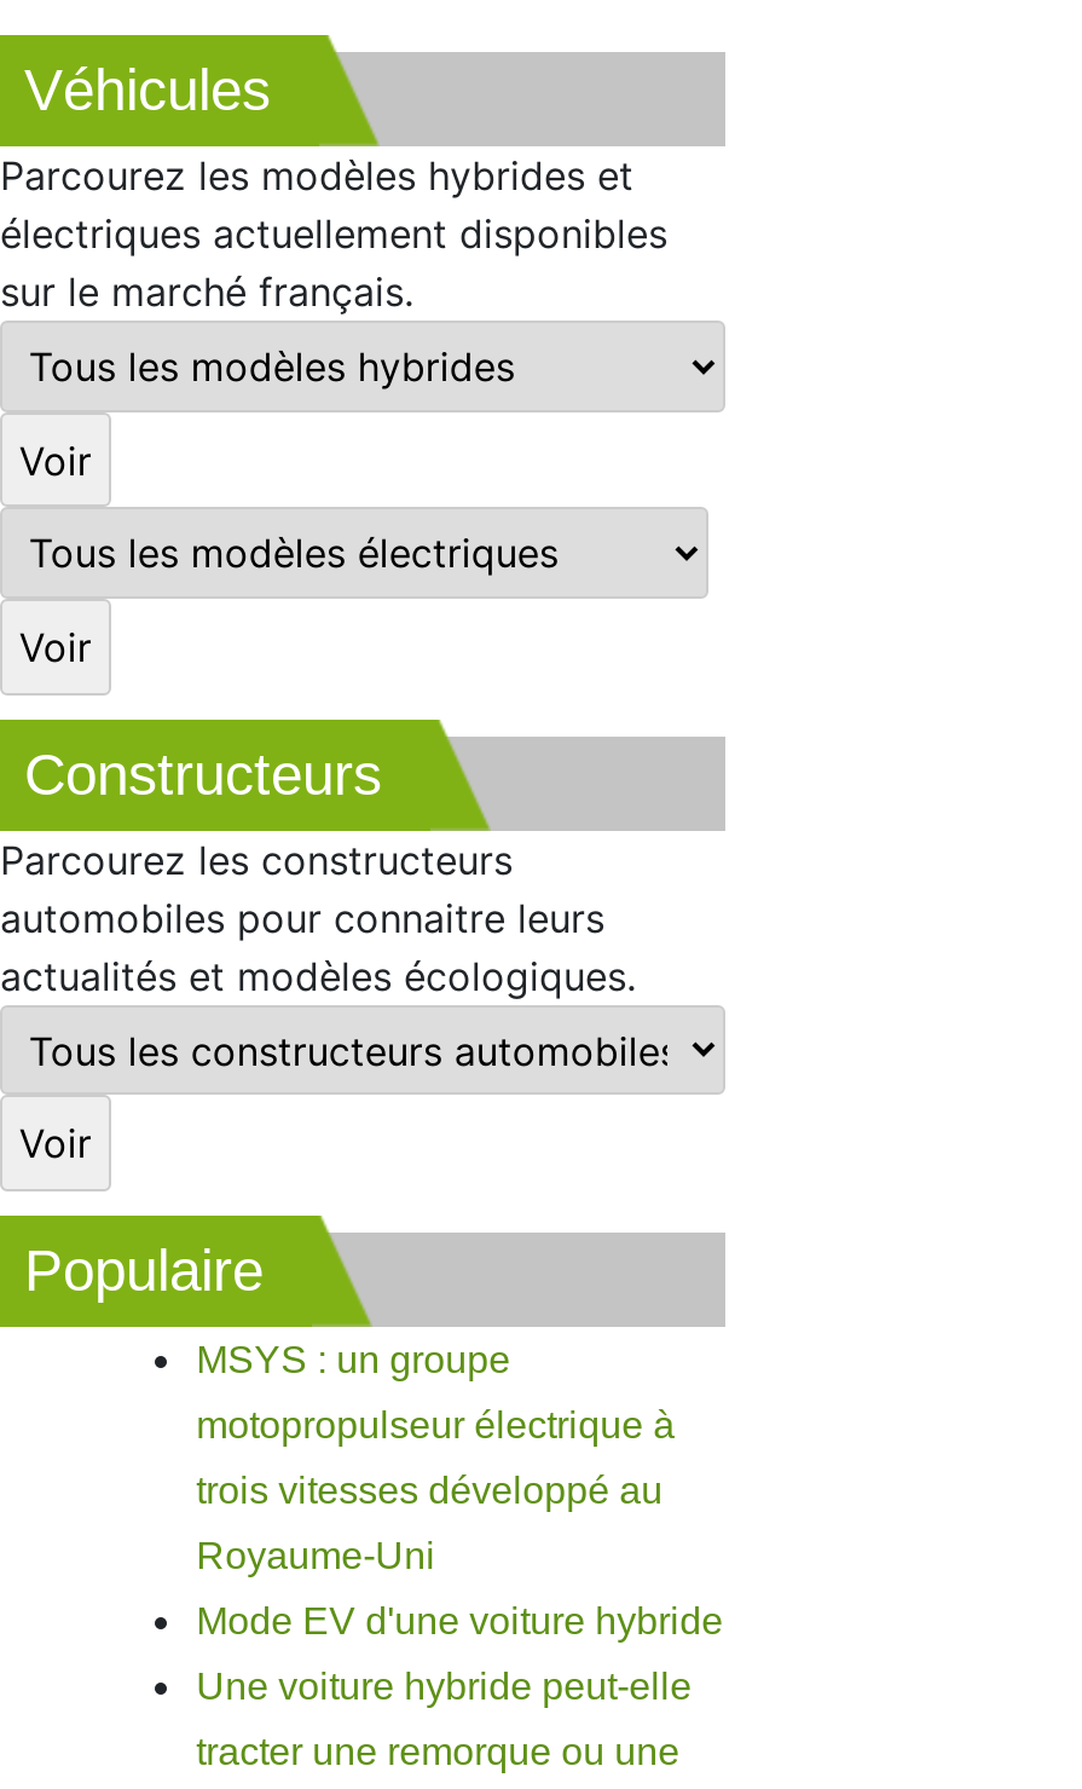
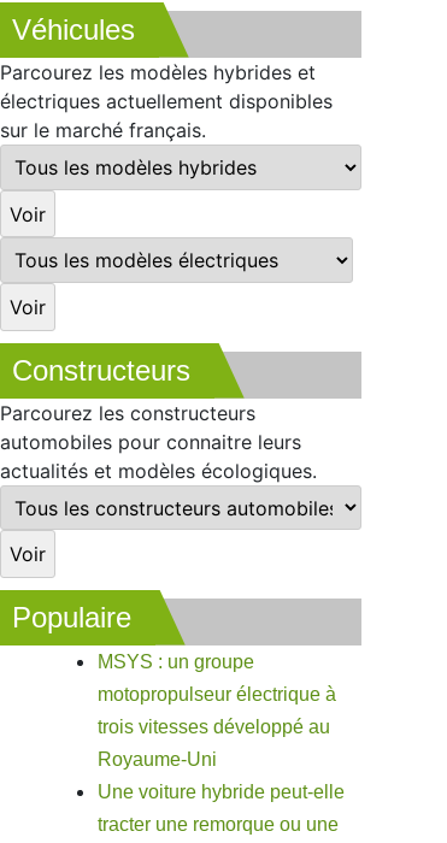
[196,1601,723,1642] Mode EV d'une voiture hybride -> none

